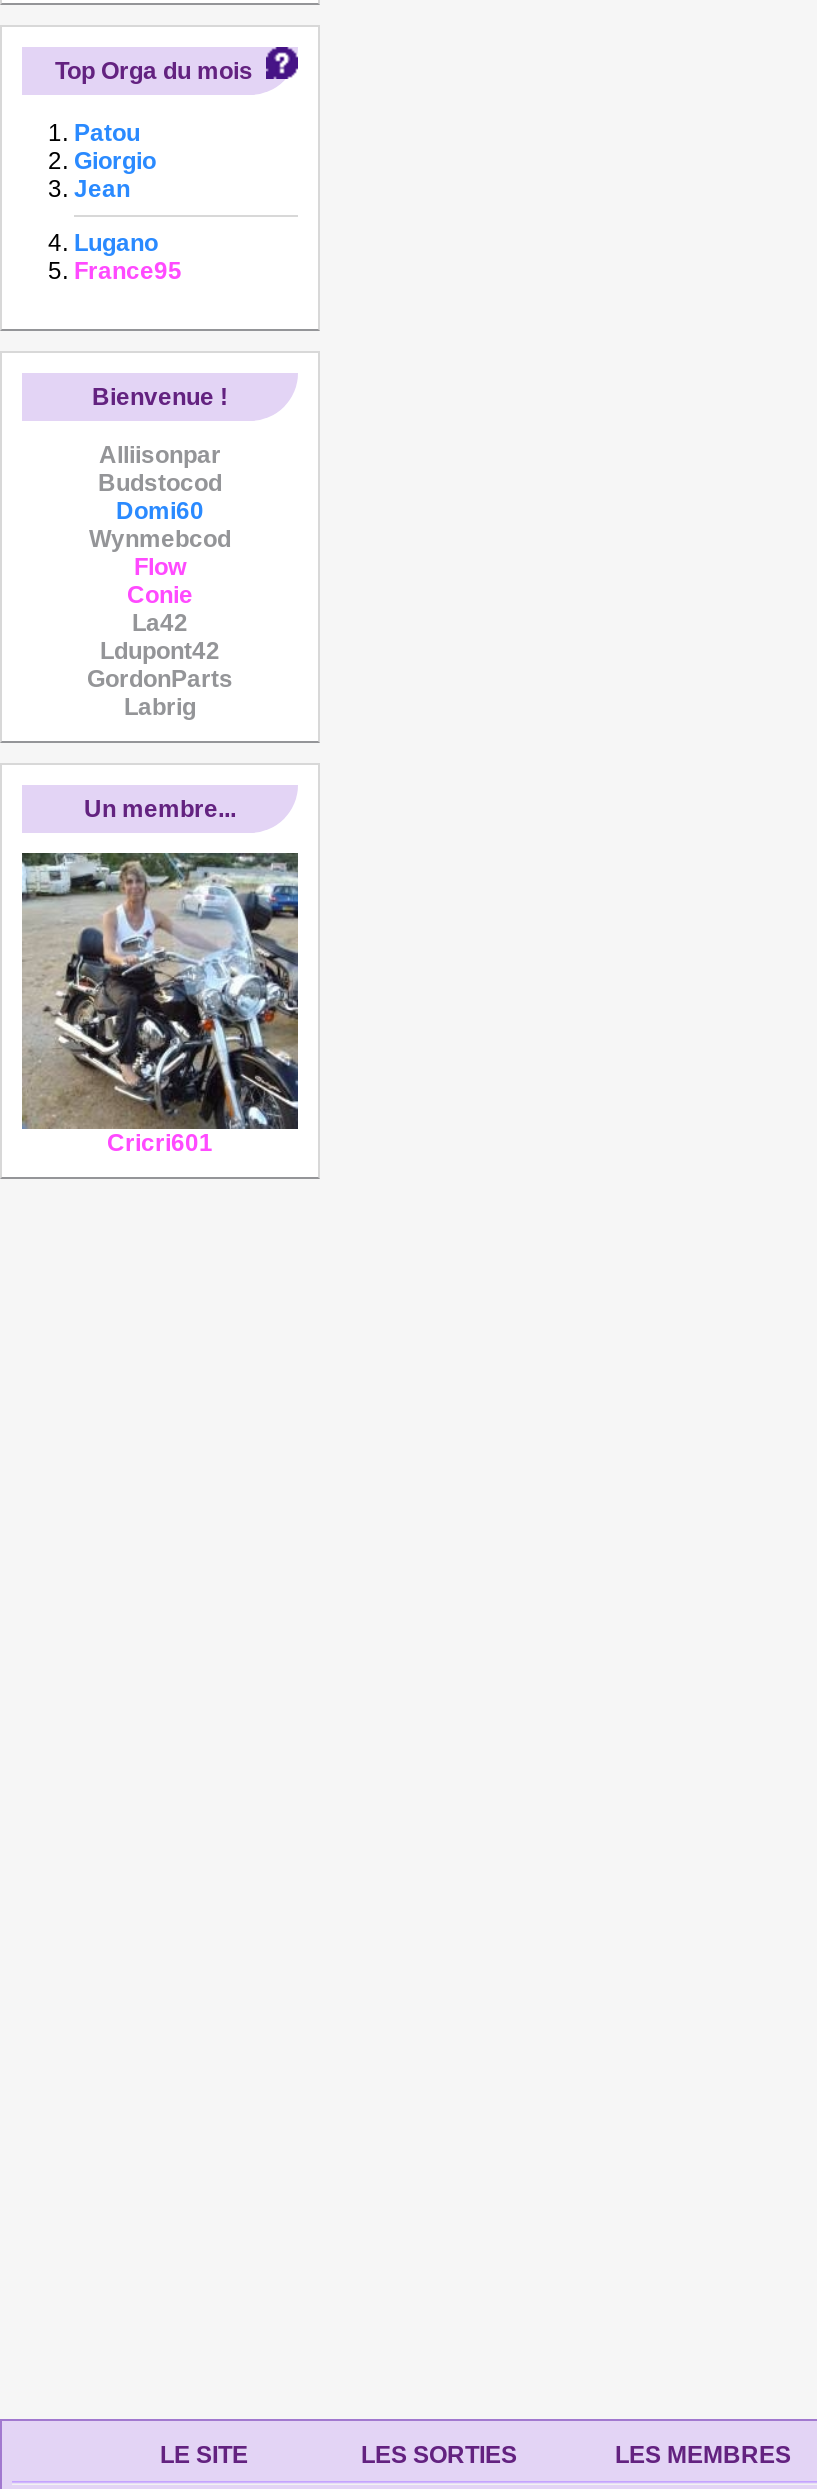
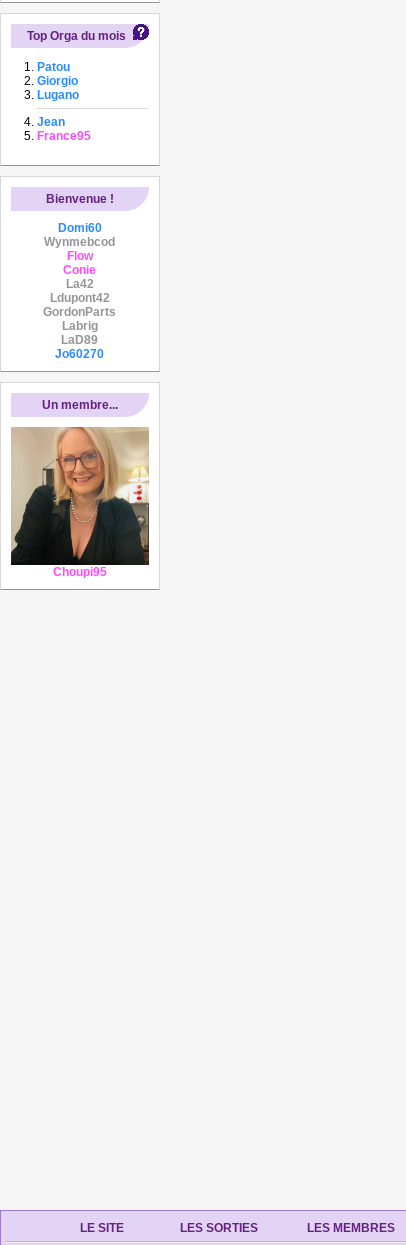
moved [74,175,130,203] -> [37,115,65,129]: Jean
moved [74,229,158,257] -> [37,88,79,102]: Lugano
[98,441,222,497] Alliisonpar | Budstocod -> none
moved [87,497,233,721] -> [43,221,116,333]: Domi60 | Wynmebcod | Flow | Conie | La42 | Ldupont42 | GordonParts | Labrig
none -> [55,333,104,361] LaD89 | Jo60270
[20,851,300,1157] [image] | Cricri601 -> [10,426,149,579] [image] | Choupi95

